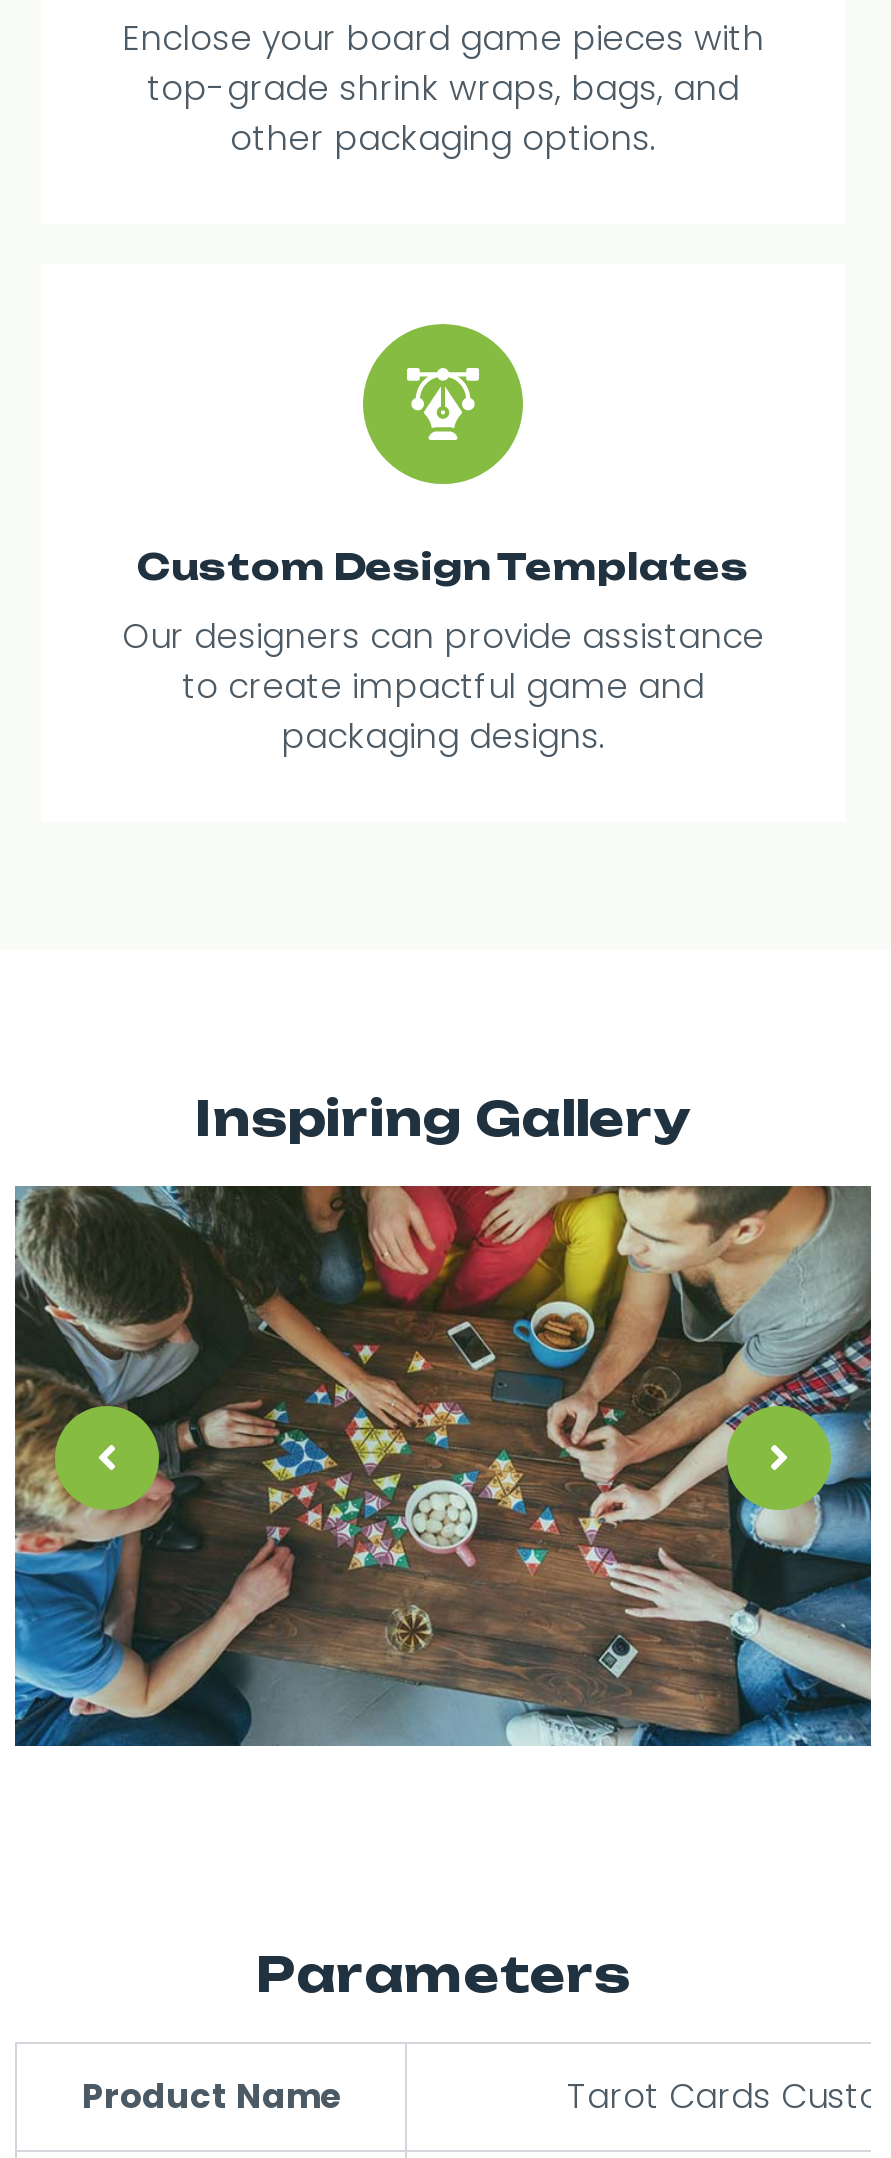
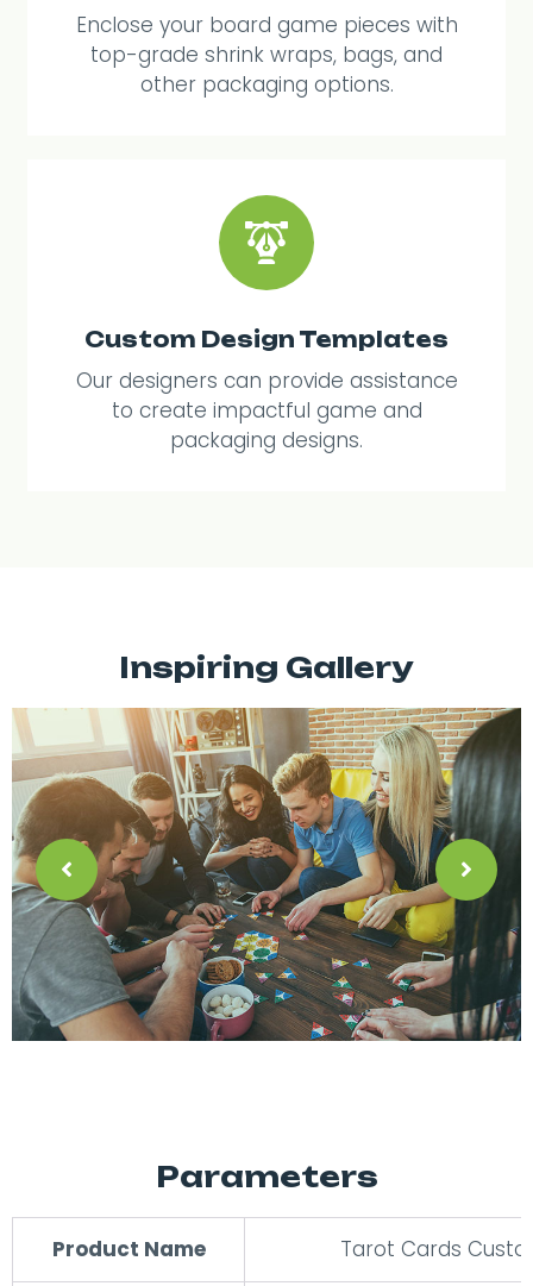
[13,1184,873,1748] [image] -> [11,707,522,1042] [image]

